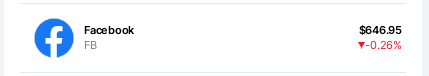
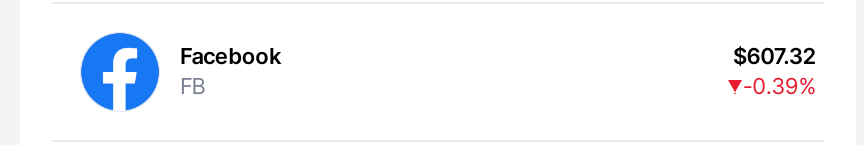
[358,23,402,37] $646.95 -> [733,43,816,71] $607.32
[365,38,402,52] -0.26% -> [743,73,816,101] -0.39%

